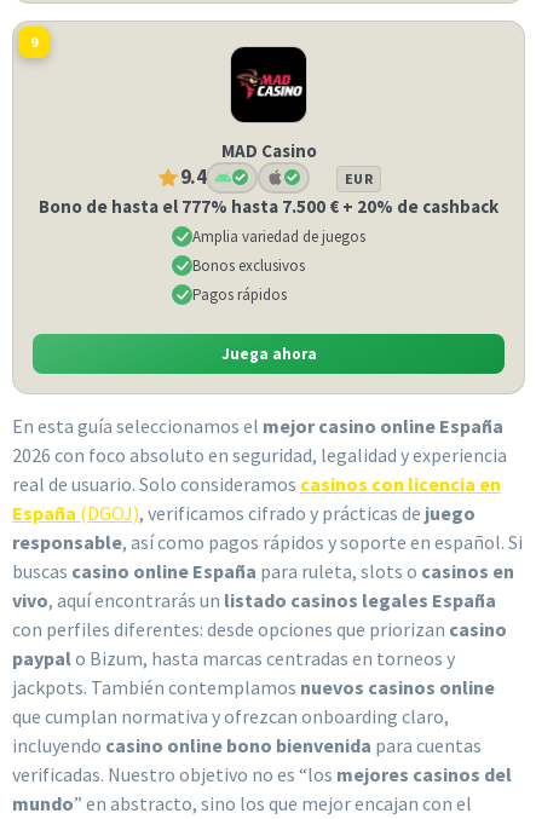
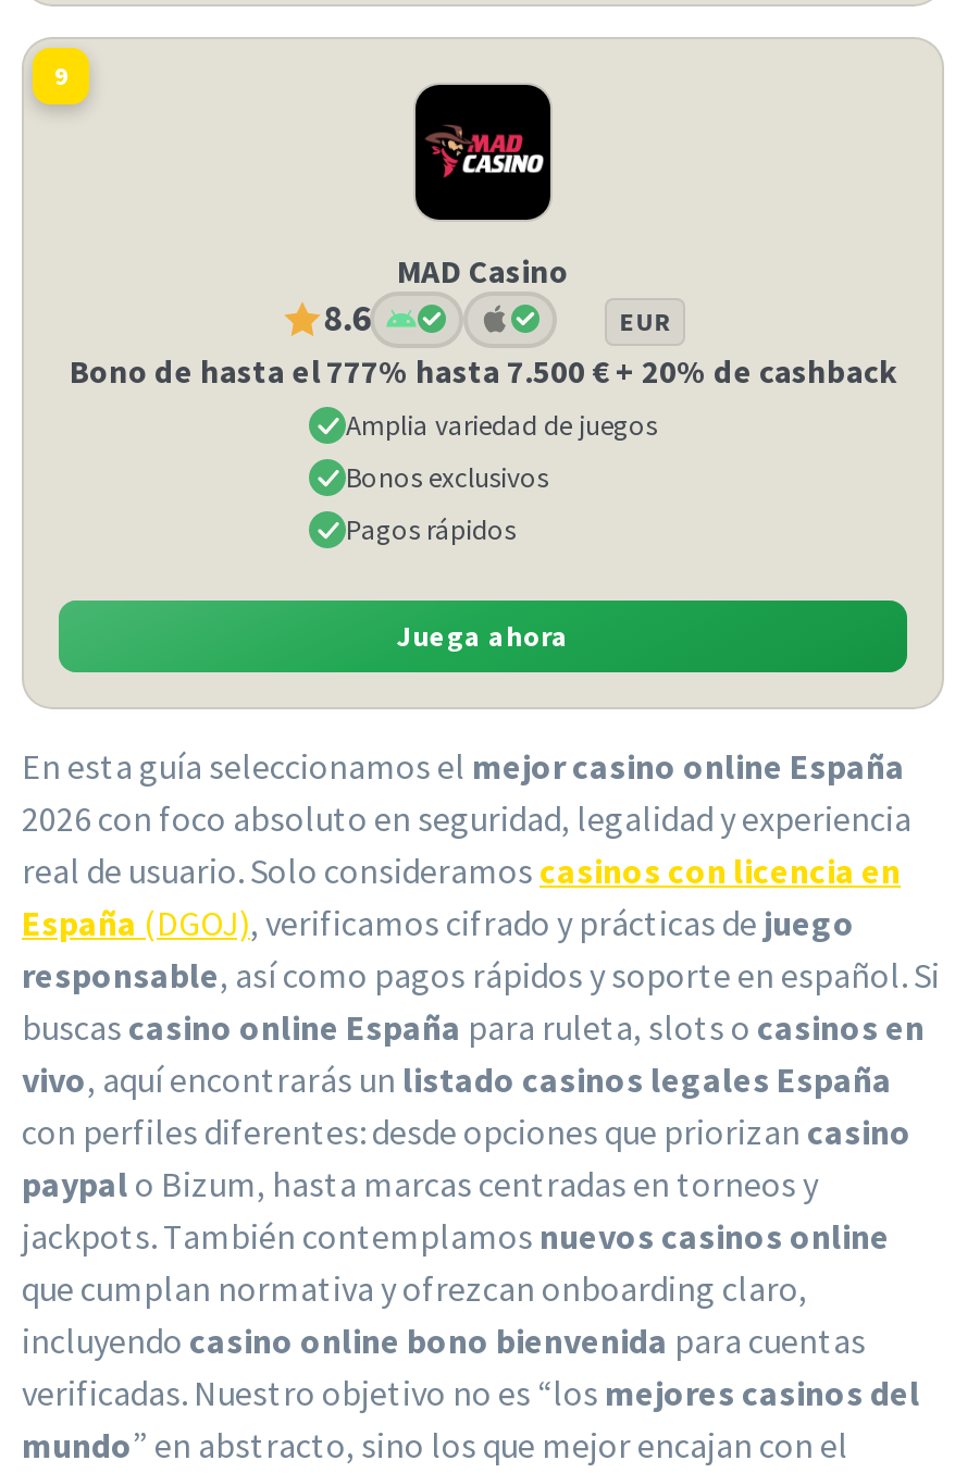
[180,164,206,191] 9.4 -> [324,295,370,343] 8.6

